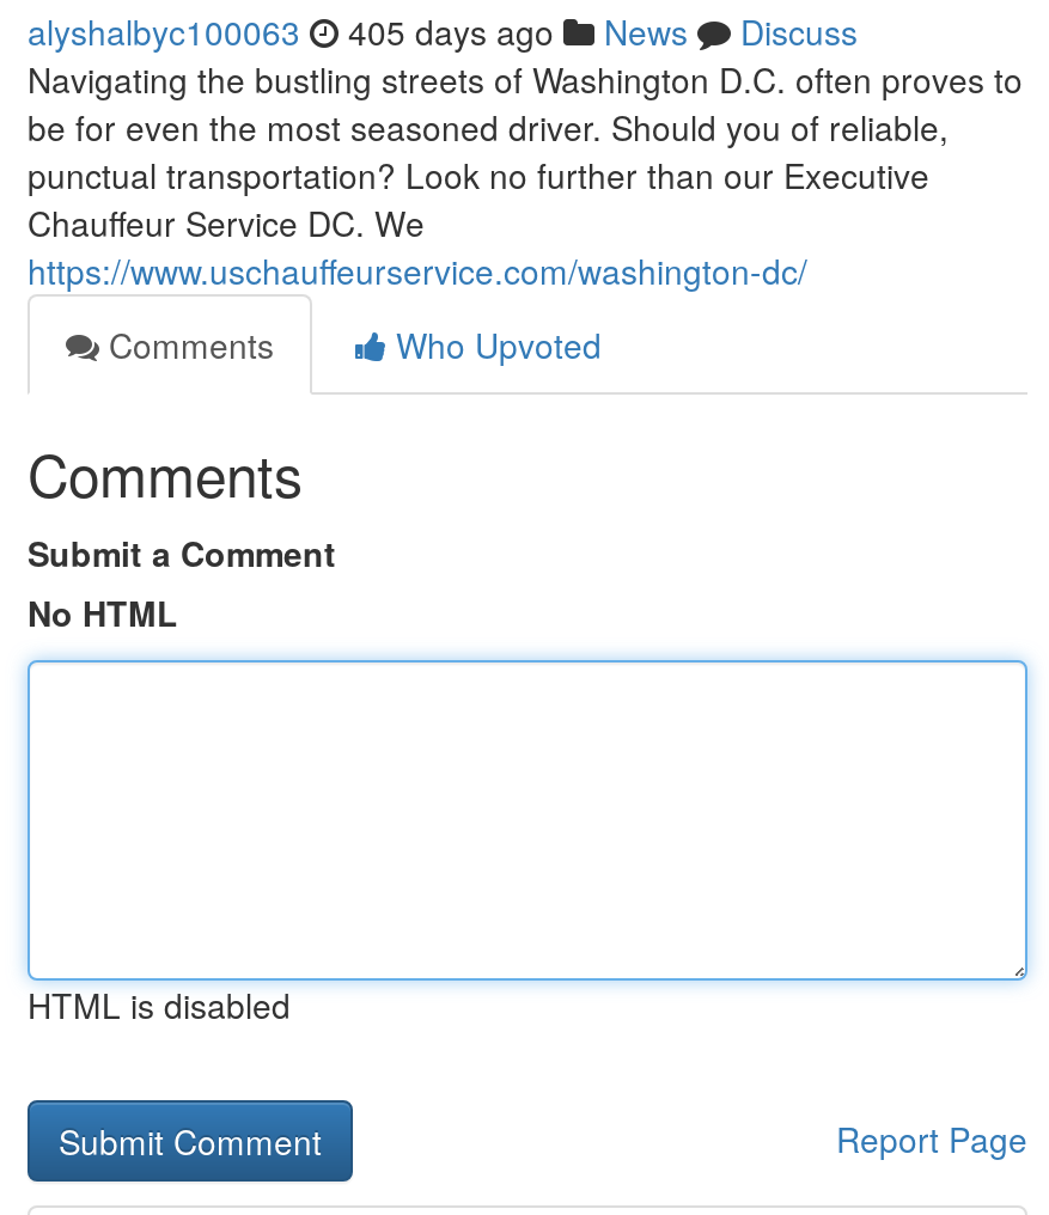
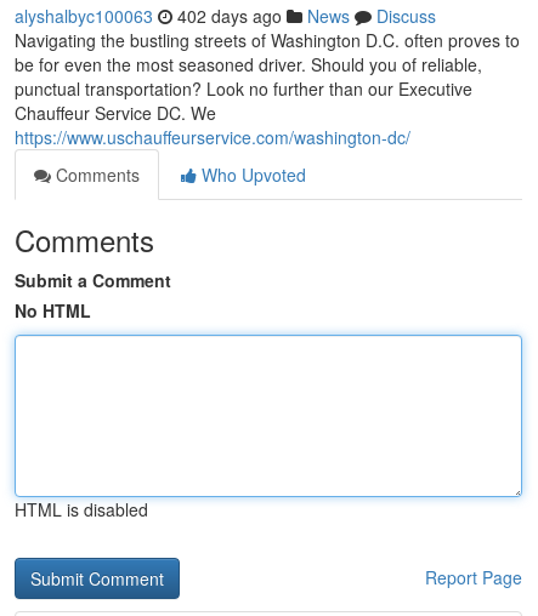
[28,7,858,55] alyshalbyc100063 405 days ago News Discuss -> [15,4,436,28] alyshalbyc100063 402 days ago News Discuss

